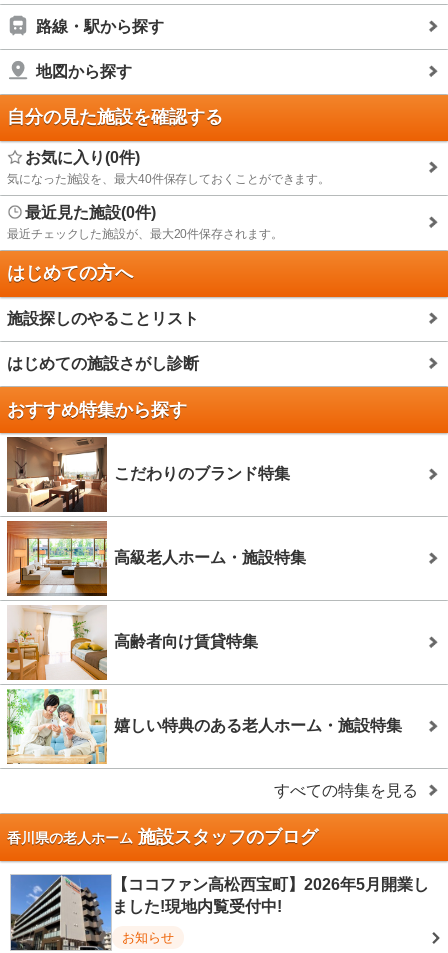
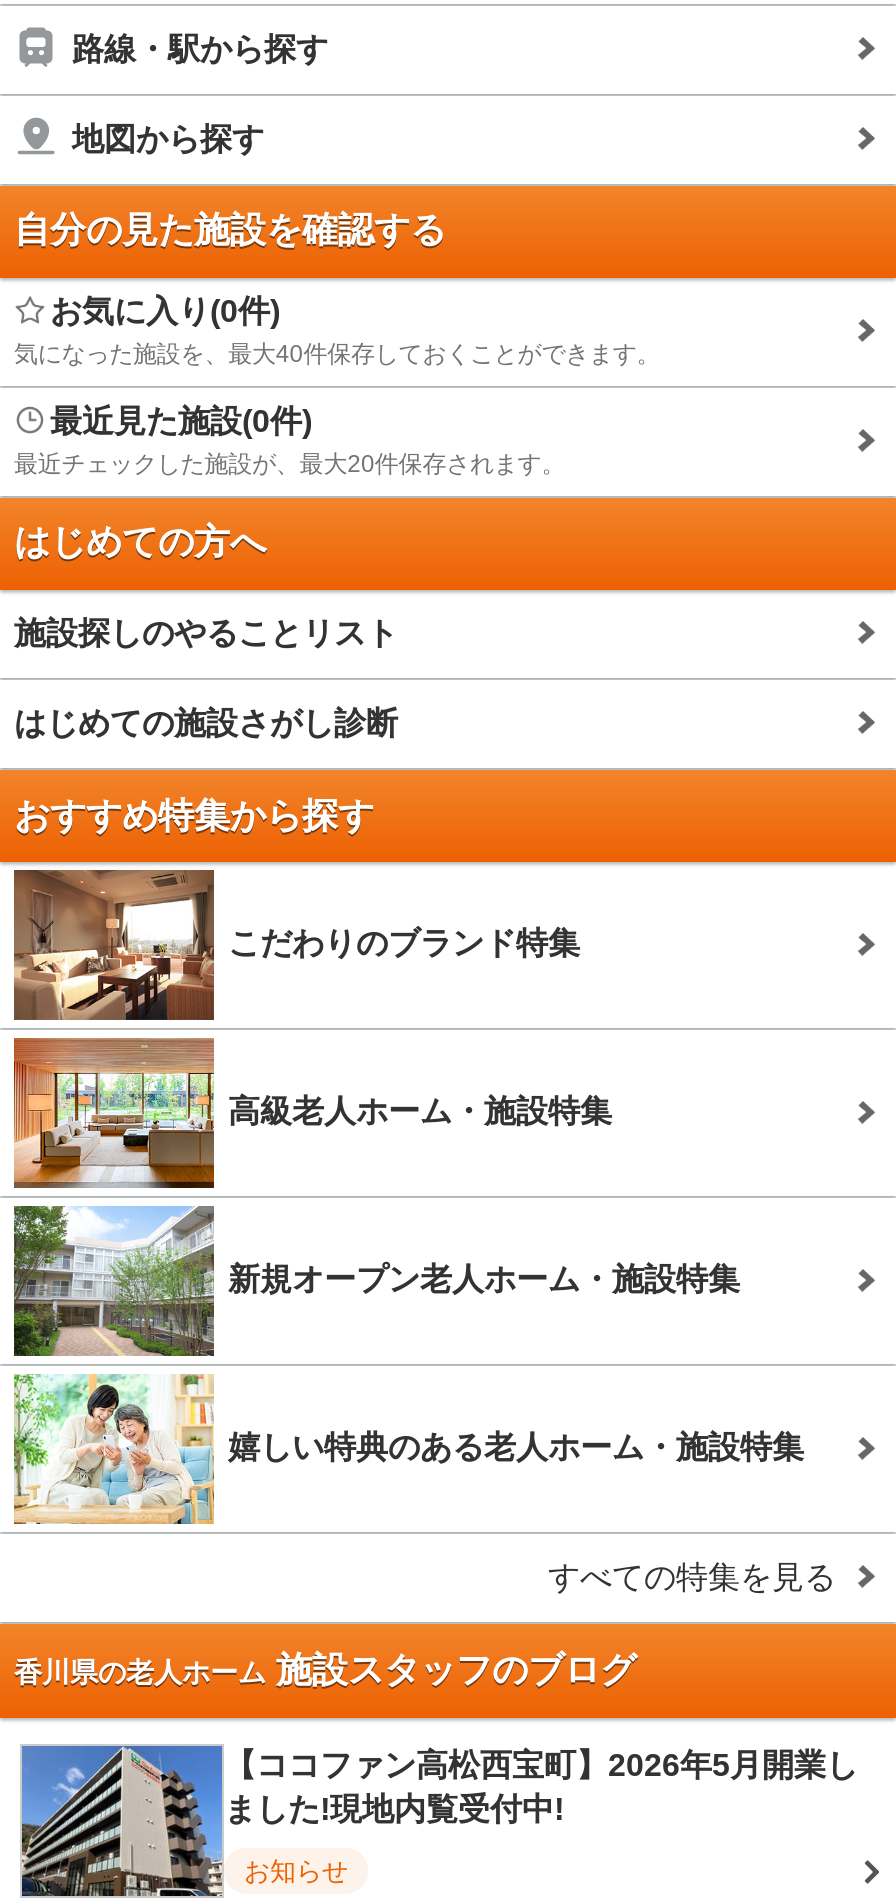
[6,605,258,681] [image] | 高齢者向け賃貸特集 -> [12,1204,740,1358] [image] | 新規オープン老人ホーム・施設特集

